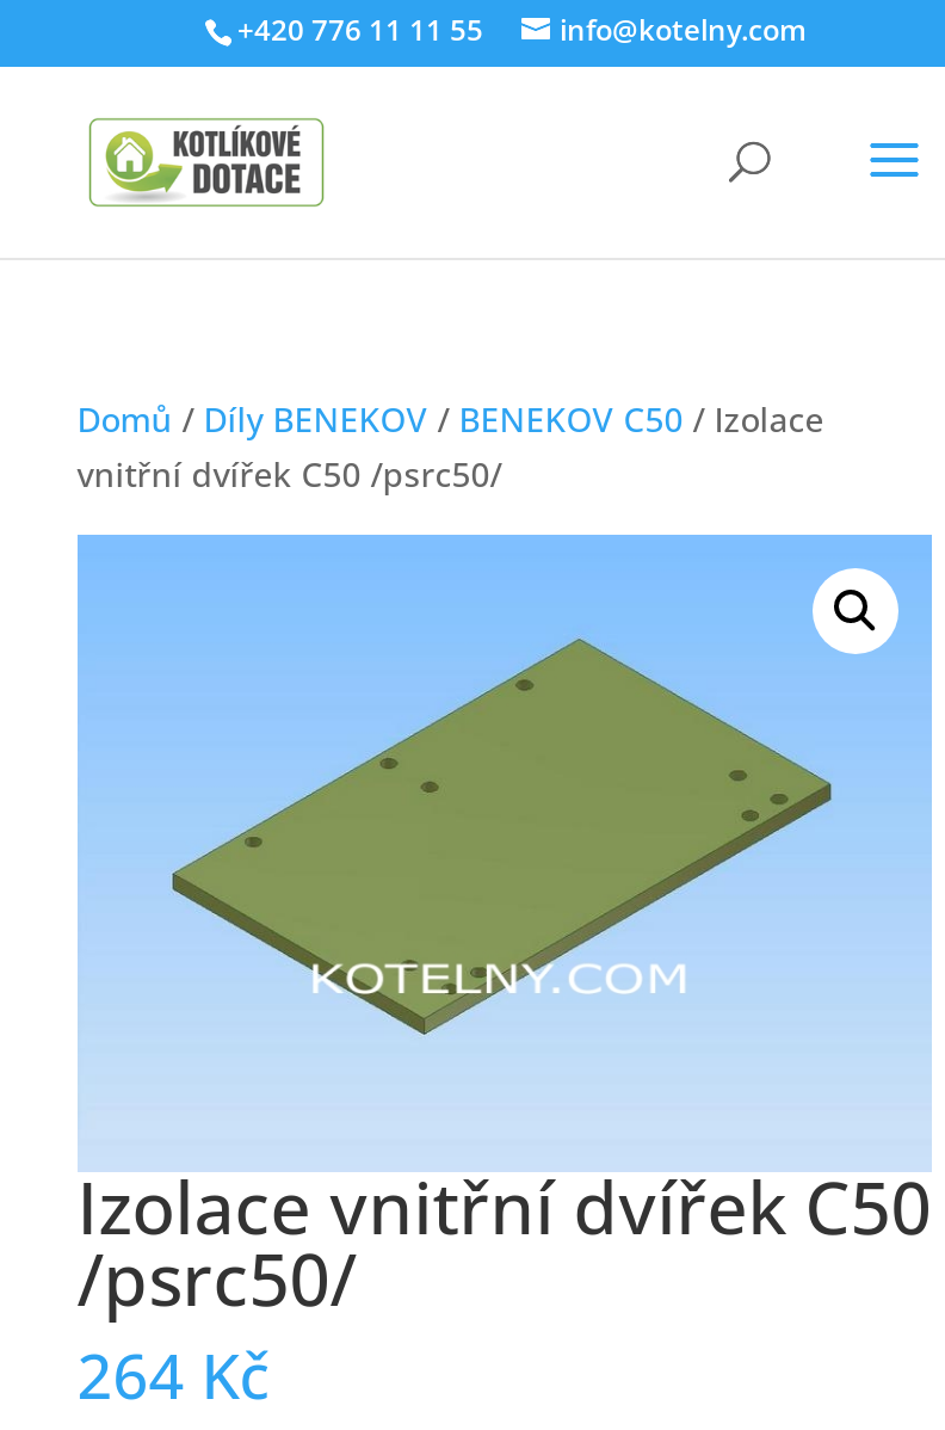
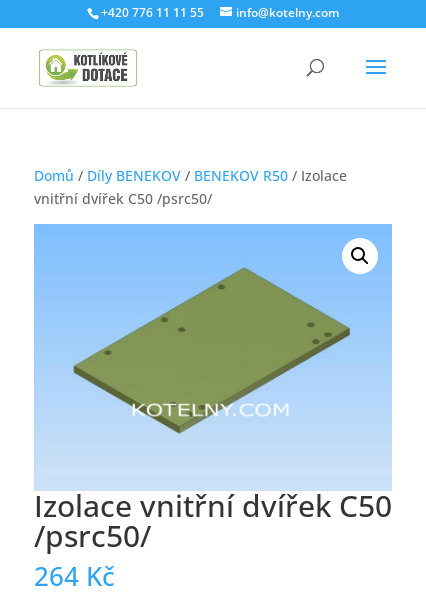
[77,396,824,442] Domů / Díly BENEKOV / BENEKOV C50 / Izolace -> [34,166,347,185] Domů / Díly BENEKOV / BENEKOV R50 / Izolace

